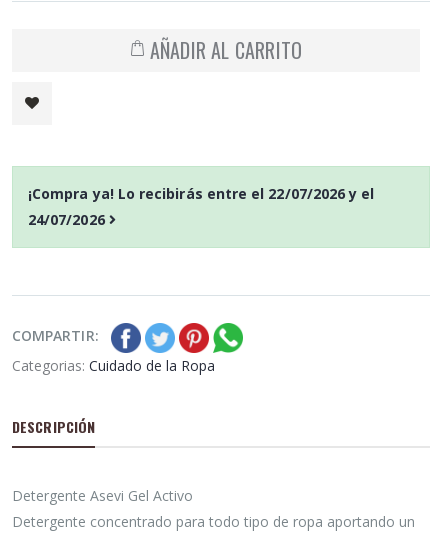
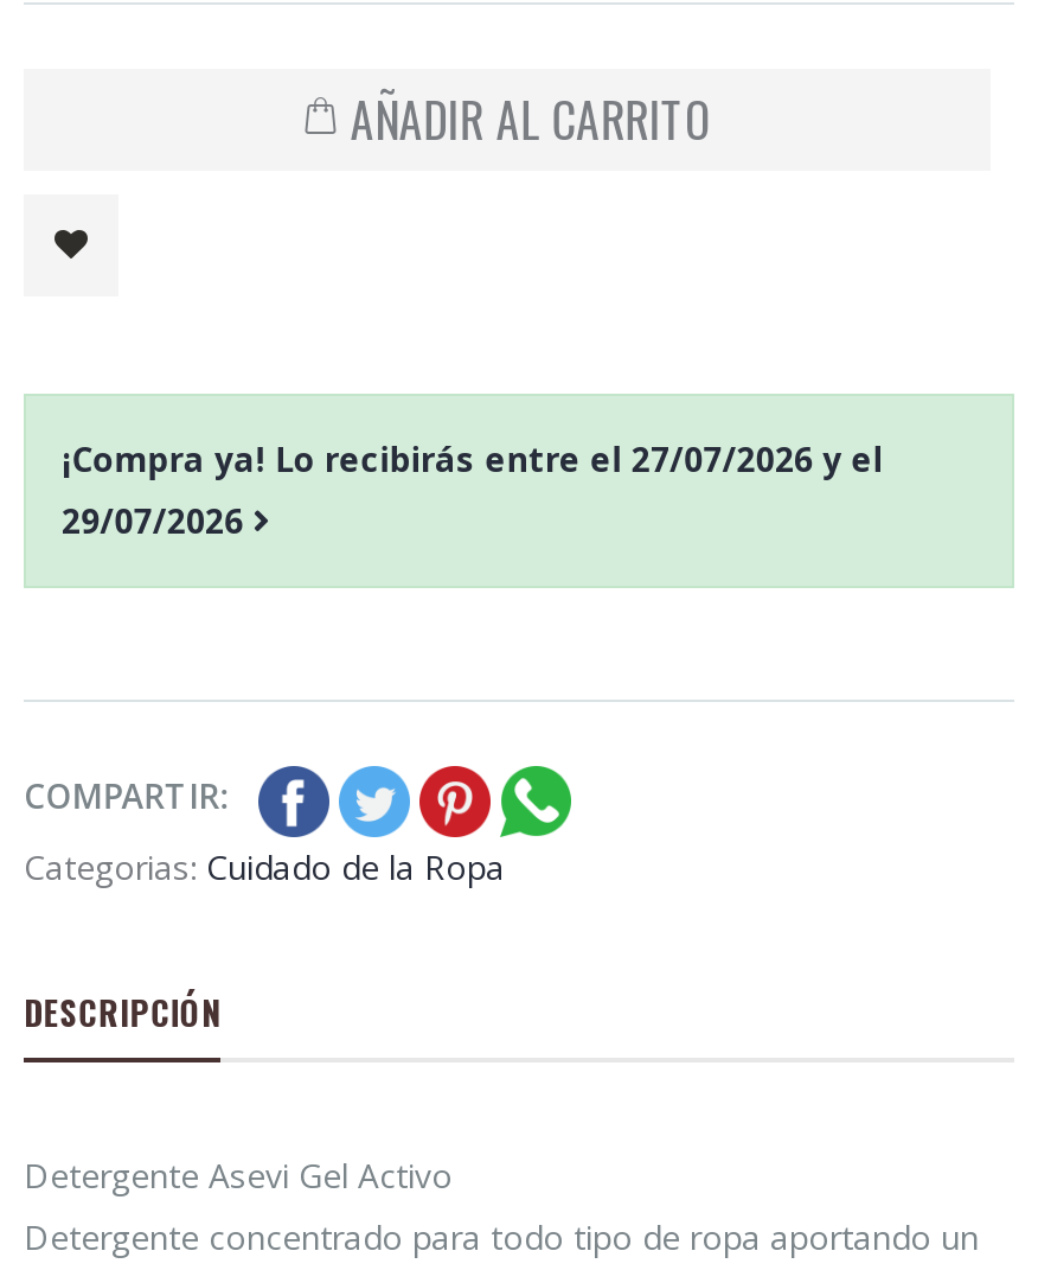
[28,184,374,203] ¡Compra ya! Lo recibirás entre el 22/07/2026 y el -> [62,435,883,480] ¡Compra ya! Lo recibirás entre el 27/07/2026 y el
[28,210,105,229] 24/07/2026 -> [62,497,243,542] 29/07/2026

